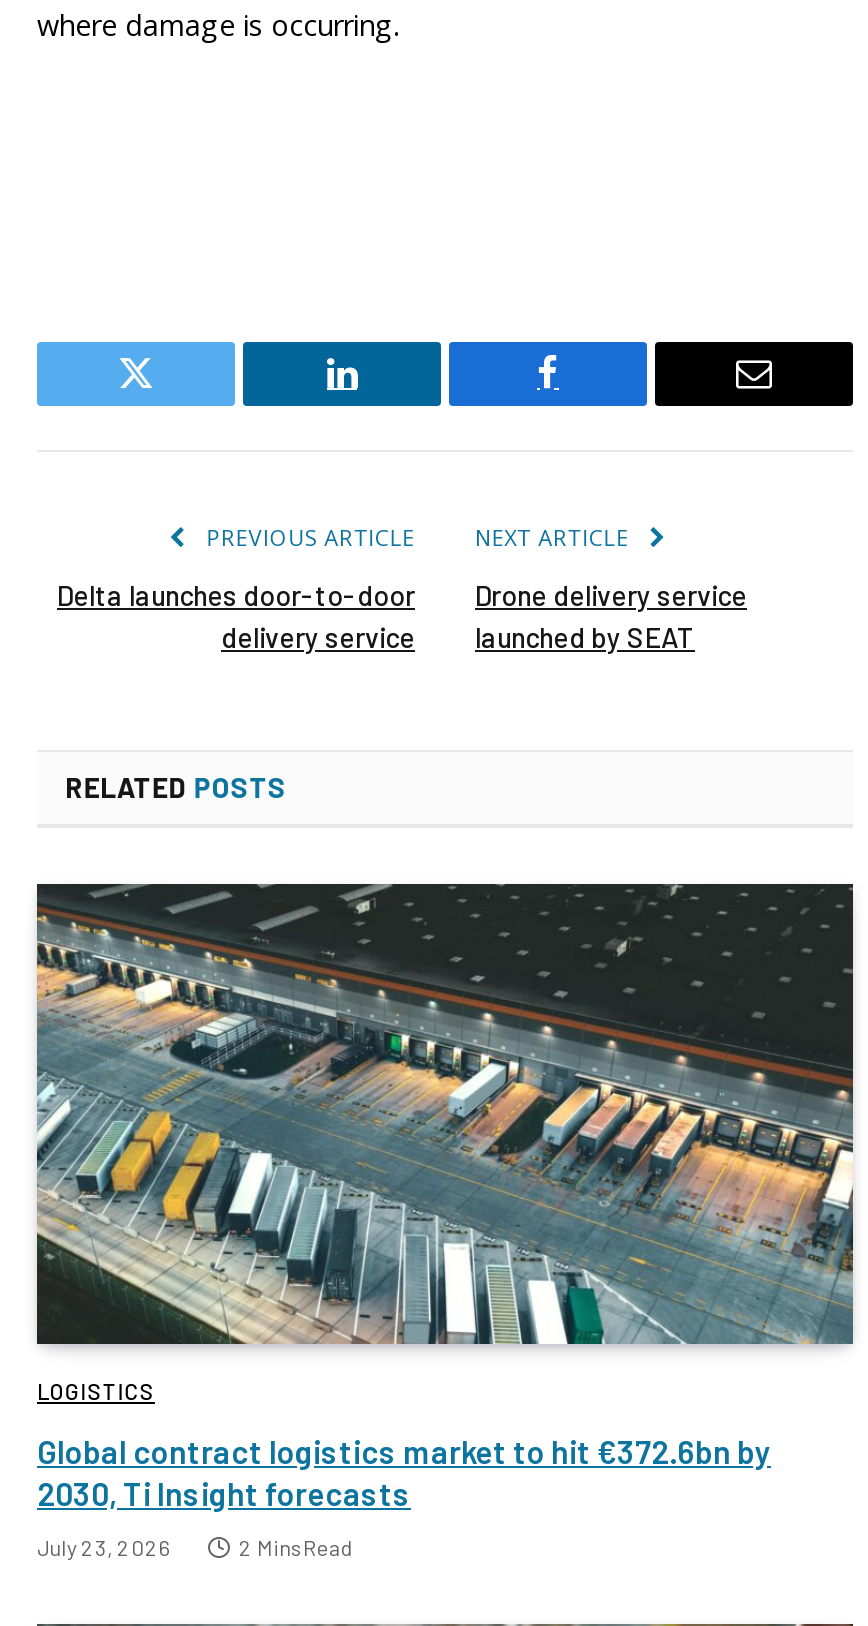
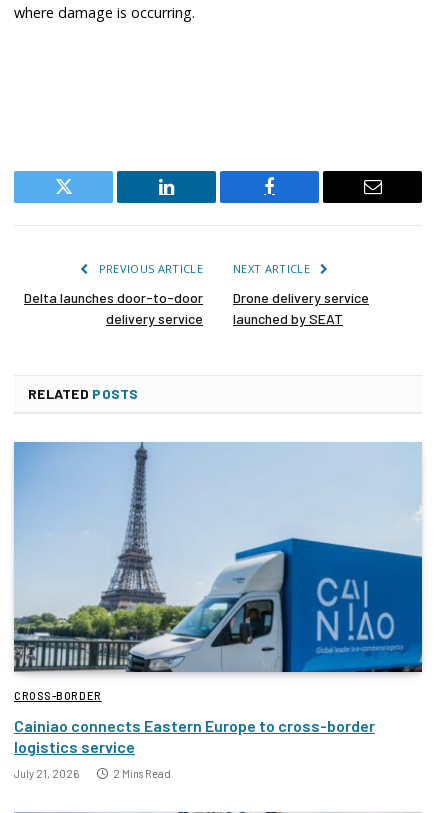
[35,882,855,1403] [image] | LOGISTICS -> [13,441,423,702] [image] | CROSS-BORDER
[37,1431,771,1511] Global contract logistics market to hit €372.6bn by | 2030, Ti Insight forecasts -> [14,716,375,756] Cainiao connects Eastern Europe to cross-border | logistics service
[37,1533,171,1559] July 23, 2026 -> [14,767,79,780] July 21, 2026

